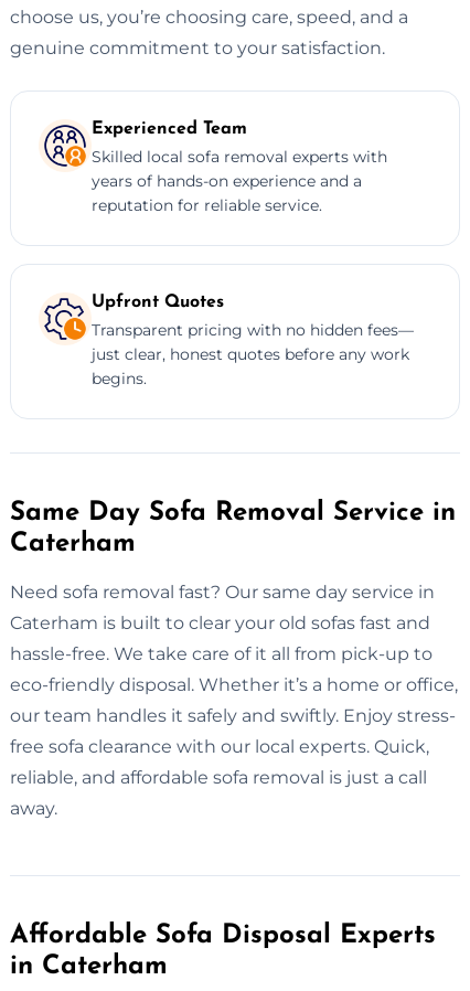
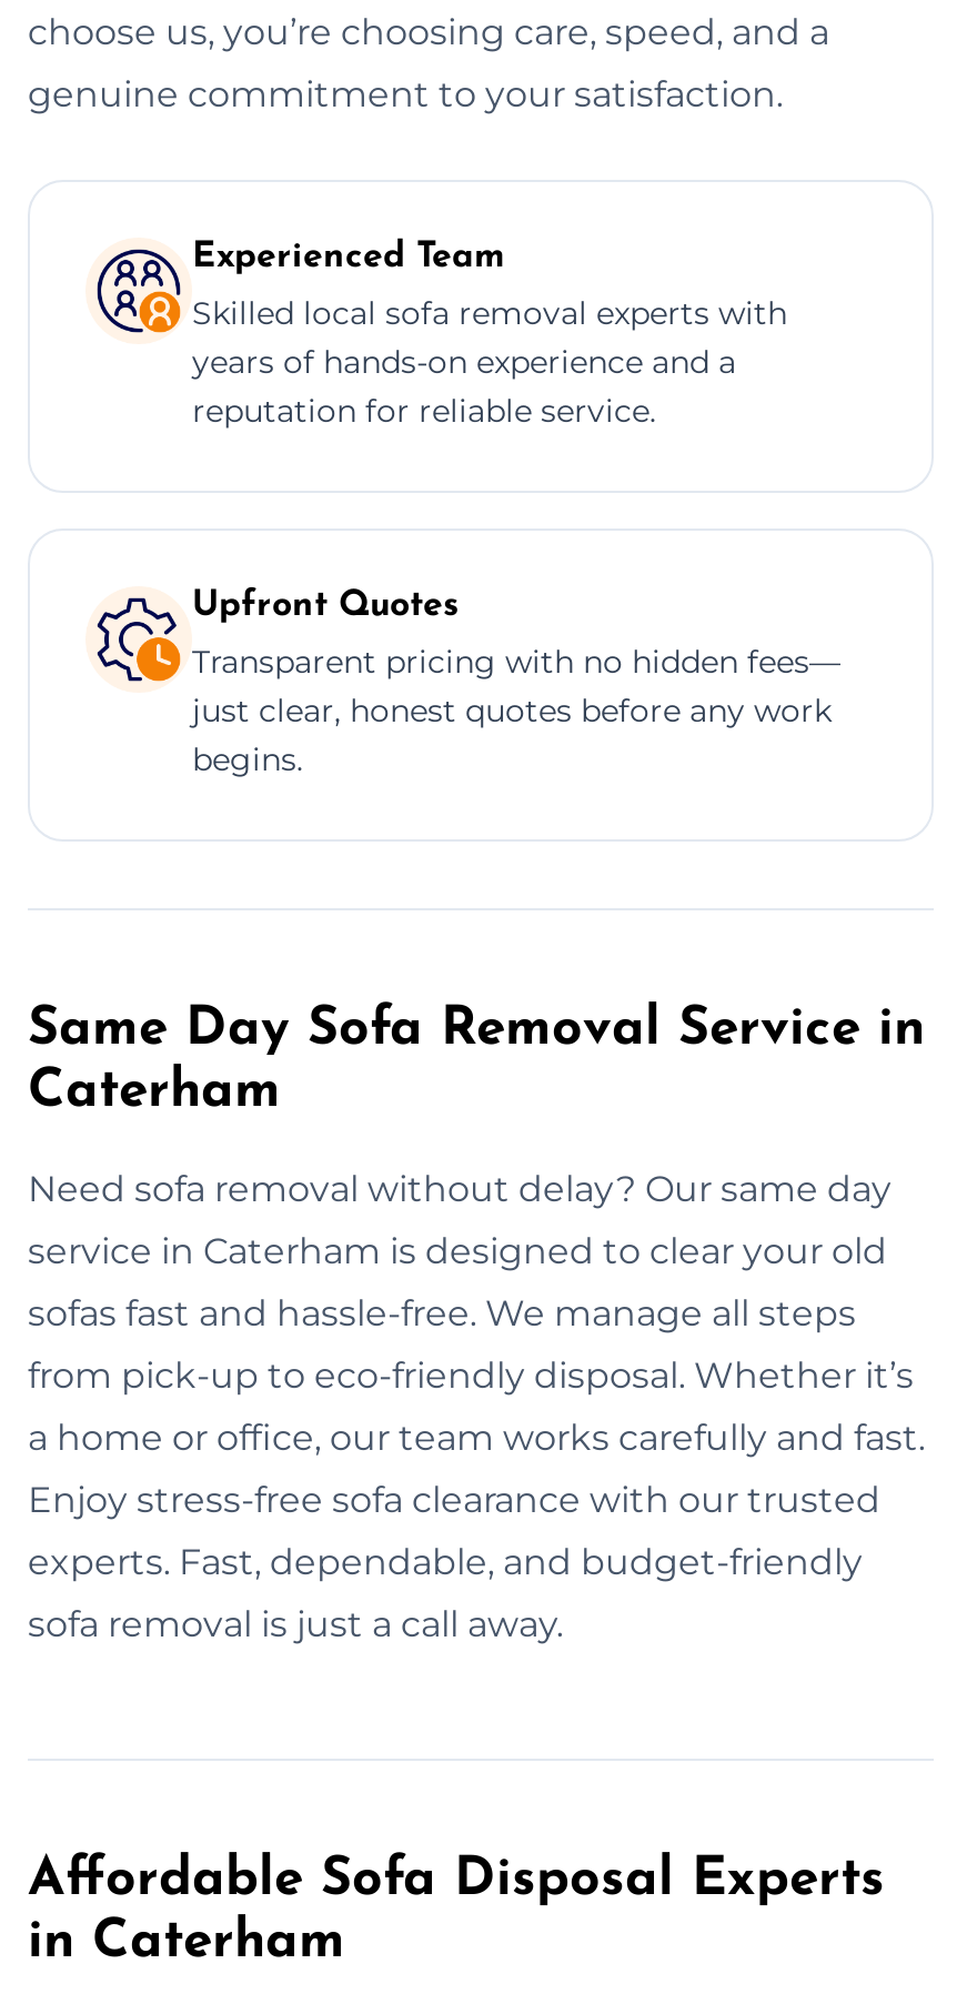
[10,581,435,602] Need sofa removal fast? Our same day service in -> [28,1167,892,1210] Need sofa removal without delay? Our same day
[10,612,430,633] Caterham is built to clear your old sofas fast and -> [28,1229,887,1272] service in Caterham is designed to clear your old
[10,643,432,664] hassle-free. We take care of it all from pick-up to -> [28,1292,856,1334] sofas fast and hassle-free. We manage all steps
[10,674,458,695] eco-friendly disposal. Whether it’s a home or office, -> [28,1354,914,1396] from pick-up to eco-friendly disposal. Whether it’s
[10,705,456,726] our team handles it safely and swiftly. Enjoy stress- -> [28,1416,925,1458] a home or office, our team works carefully and fast.
[10,736,429,757] free sofa clearance with our local experts. Quick, -> [28,1478,880,1520] Enjoy stress-free sofa clearance with our trusted
[10,767,427,788] reliable, and affordable sofa removal is just a call -> [28,1540,863,1583] experts. Fast, dependable, and budget-friendly
[10,798,57,819] away. -> [28,1603,563,1645] sofa removal is just a call away.

